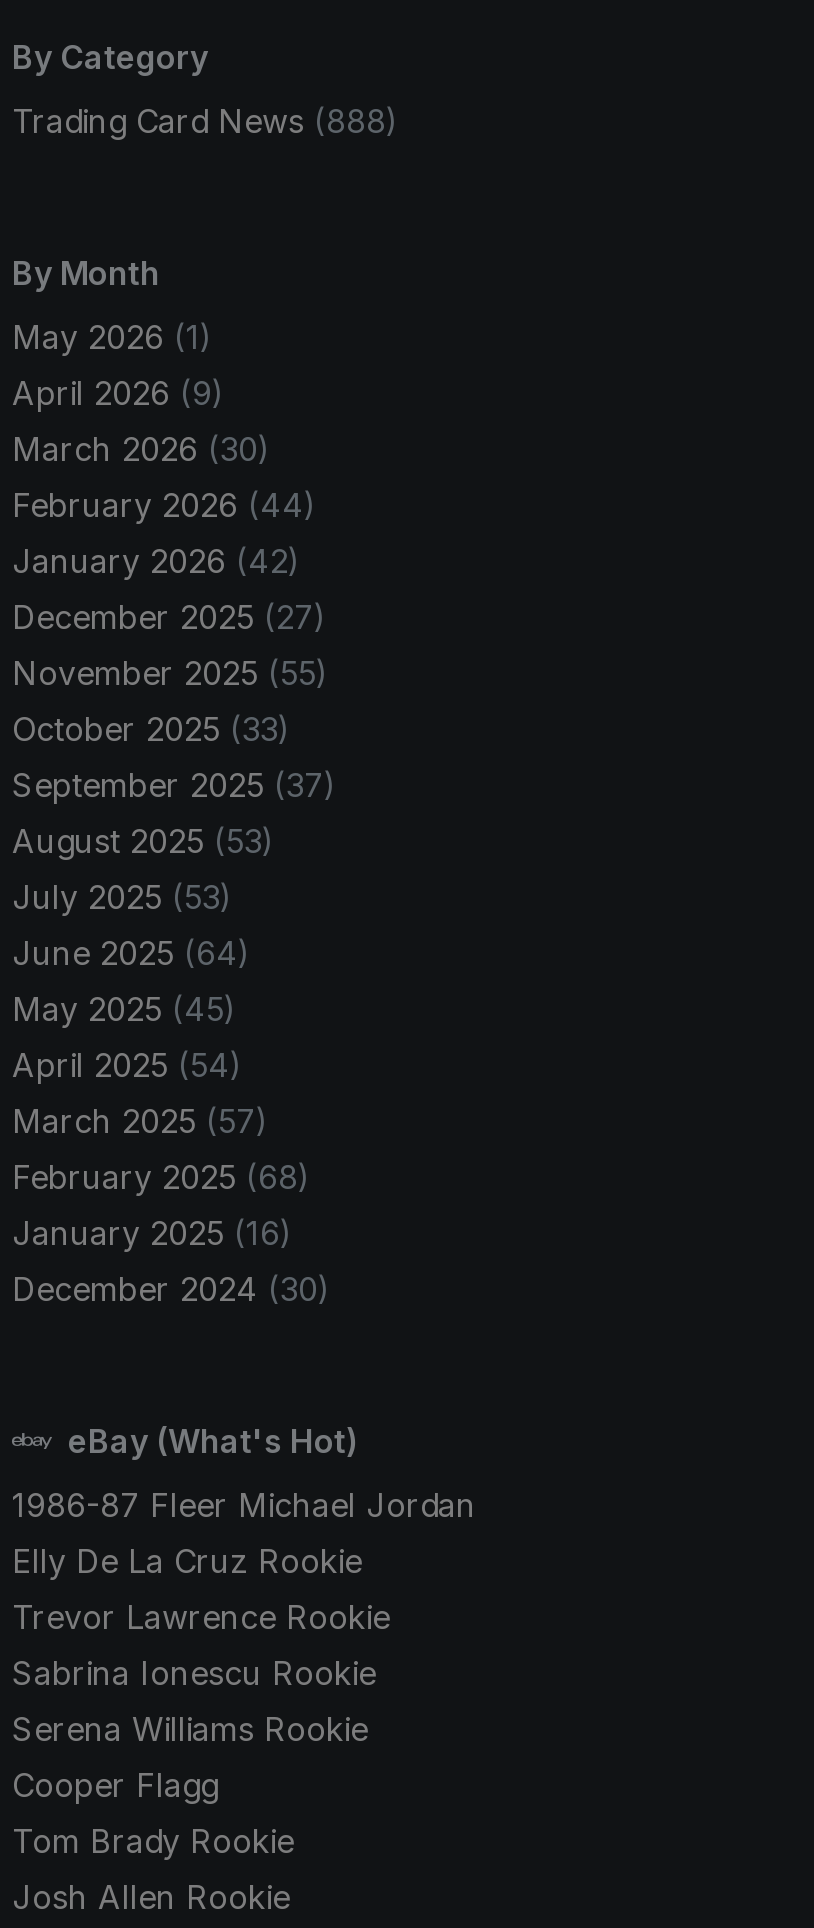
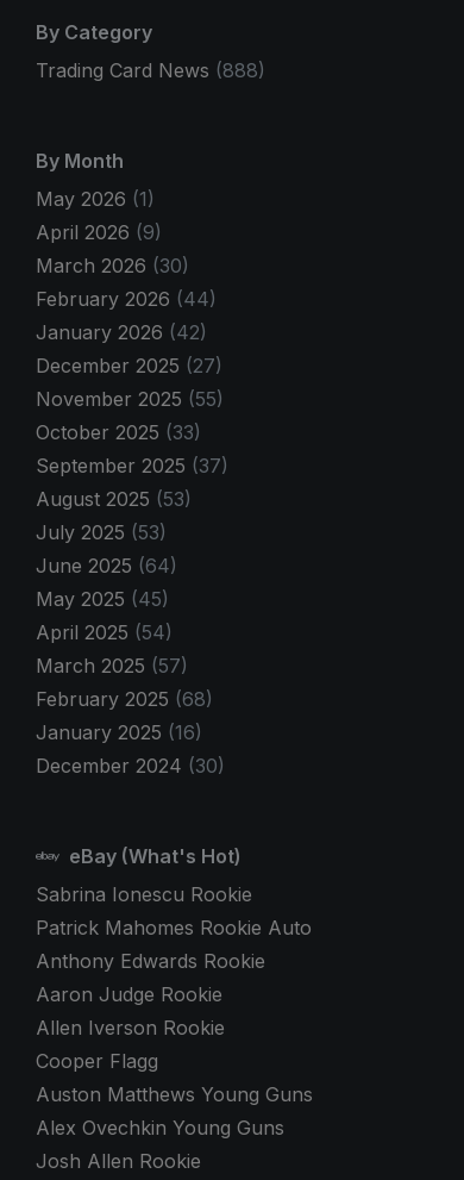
[12,1486,476,1638] 1986-87 Fleer Michael Jordan | Elly De La Cruz Rookie | Trevor Lawrence Rookie -> none
moved [12,1654,376,1694] -> [36,883,252,907]: Sabrina Ionescu Rookie
[12,1710,368,1750] Serena Williams Rookie -> [36,916,312,1040] Patrick Mahomes Rookie Auto | Anthony Edwards Rookie | Aaron Judge Rookie | Allen Iverson Rookie
[12,1822,294,1862] Tom Brady Rookie -> [36,1083,313,1140] Auston Matthews Young Guns | Alex Ovechkin Young Guns

